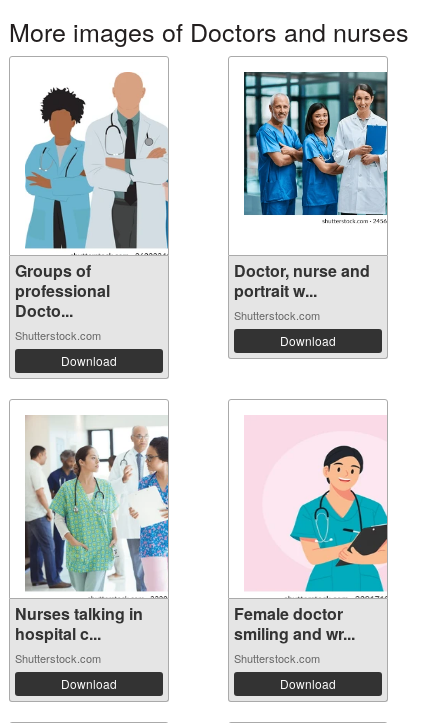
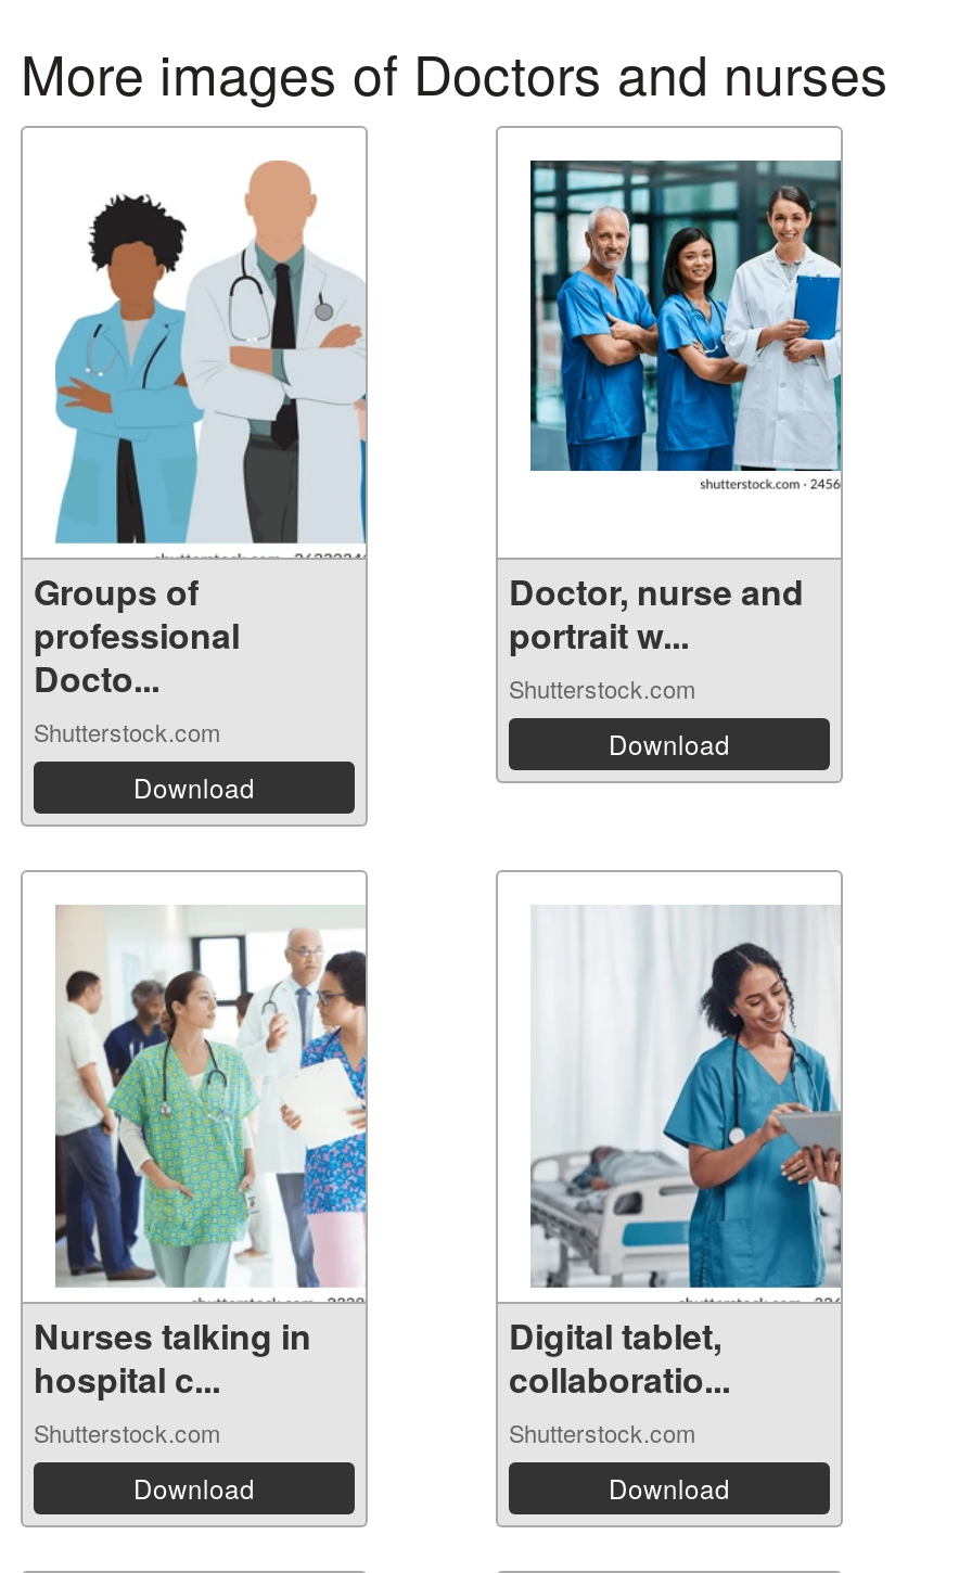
[234,416,388,645] [image] | Female doctor | smiling and wr... -> [509,905,843,1404] [image] | Digital tablet, | collaboratio...

